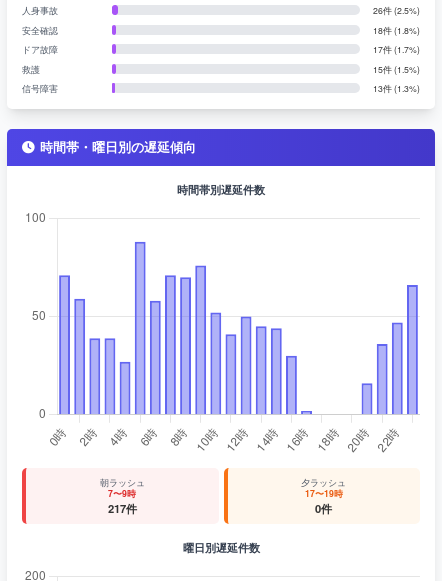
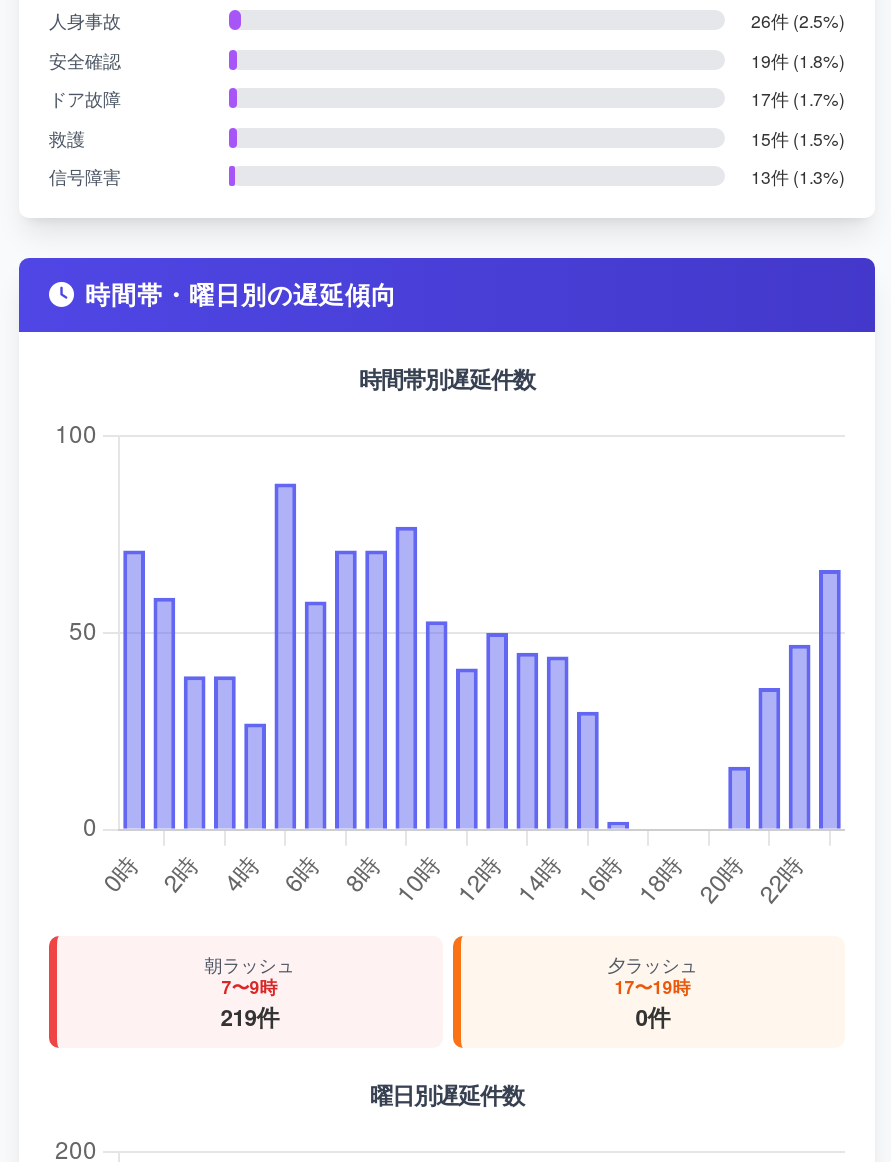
[373,23,420,35] 18件 (1.8%) -> [751,47,845,71] 19件 (1.8%)
[108,499,137,515] 217件 -> [221,999,279,1031] 219件

